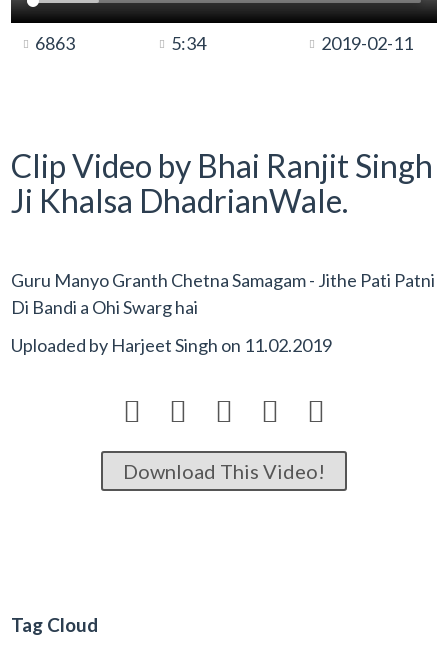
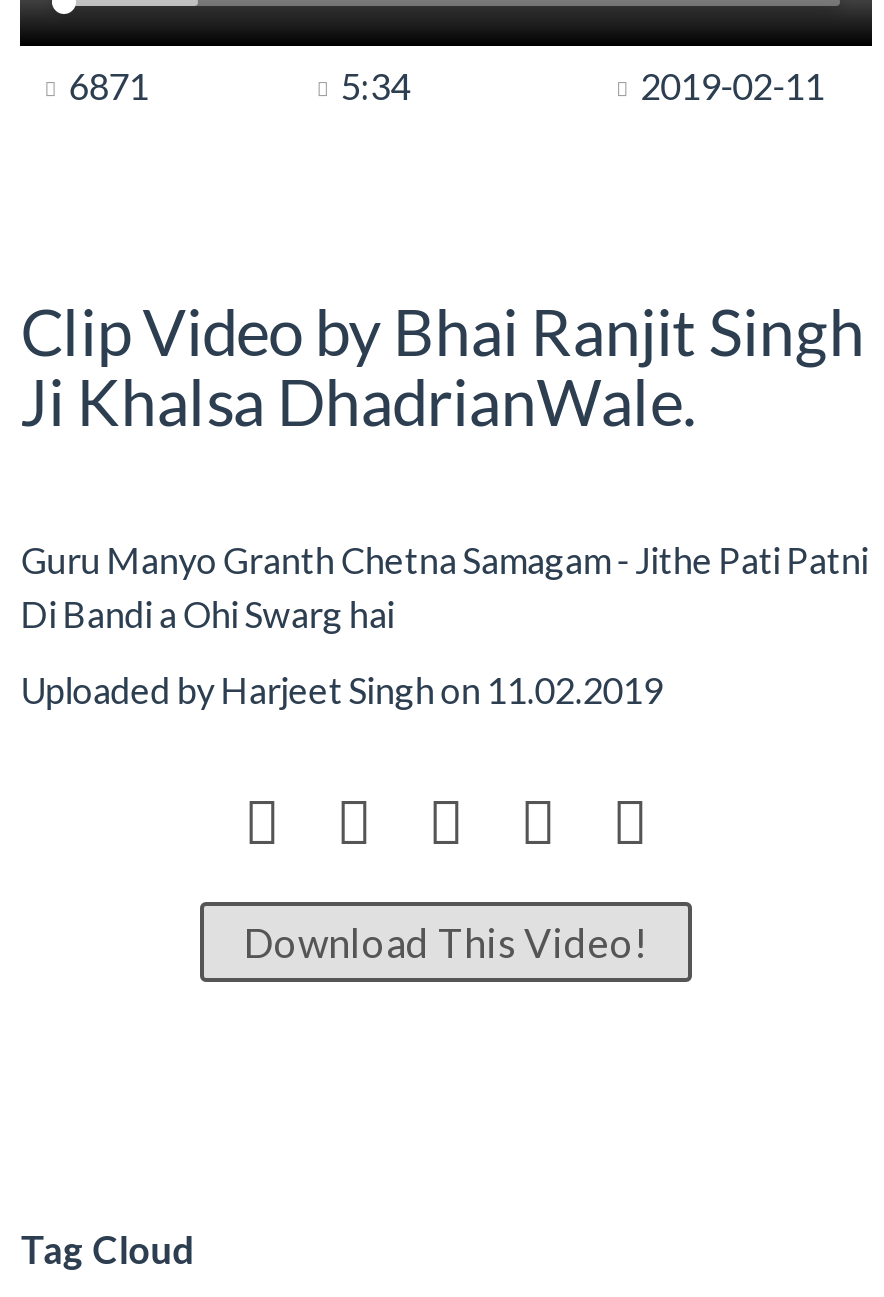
[35,32,75,54] 6863 -> [68,64,148,108] 6871

